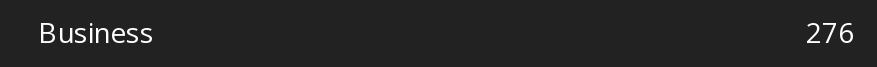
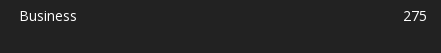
[806,13,854,51] 276 -> [403,6,427,25] 275

